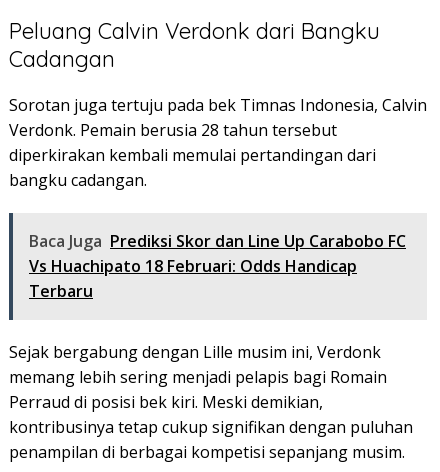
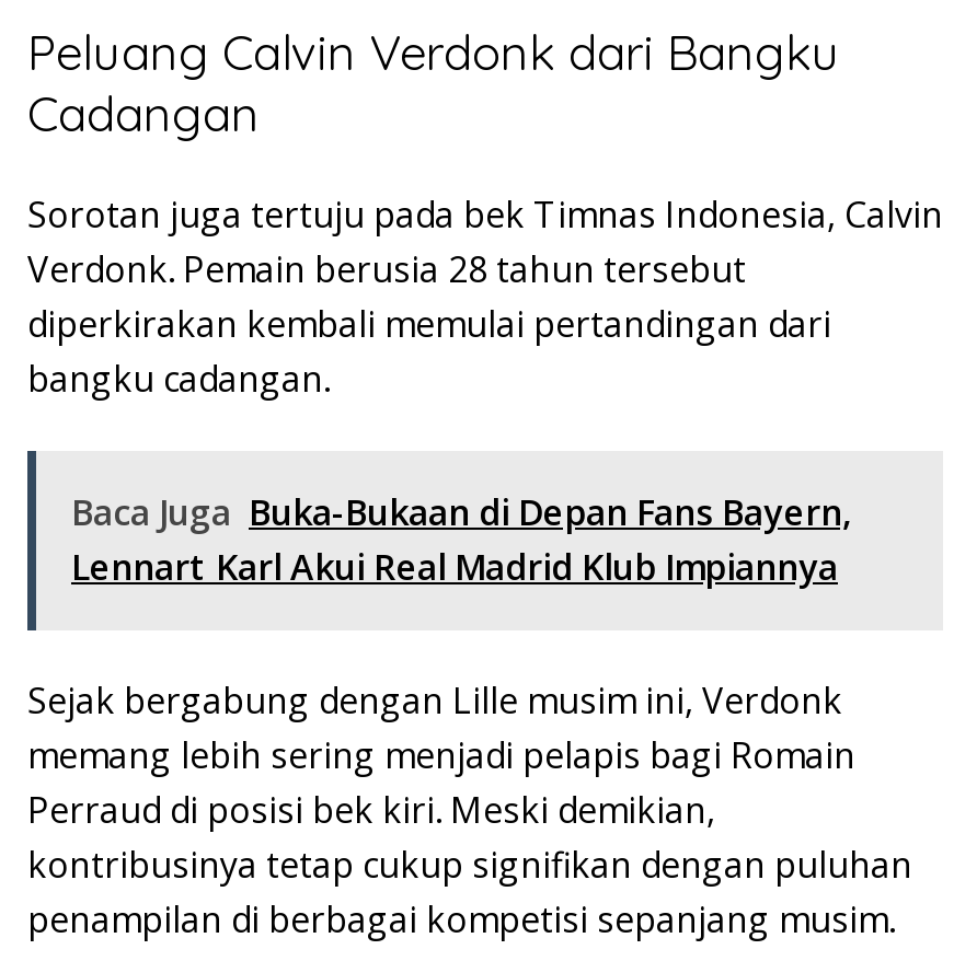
[29,230,406,302] Baca Juga Prediksi Skor dan Line Up Carabobo FC | Vs Huachipato 18 Februari: Odds Handicap | Terbaru -> [71,488,851,591] Baca Juga Buka-Bukaan di Depan Fans Bayern, | Lennart Karl Akui Real Madrid Klub Impiannya

